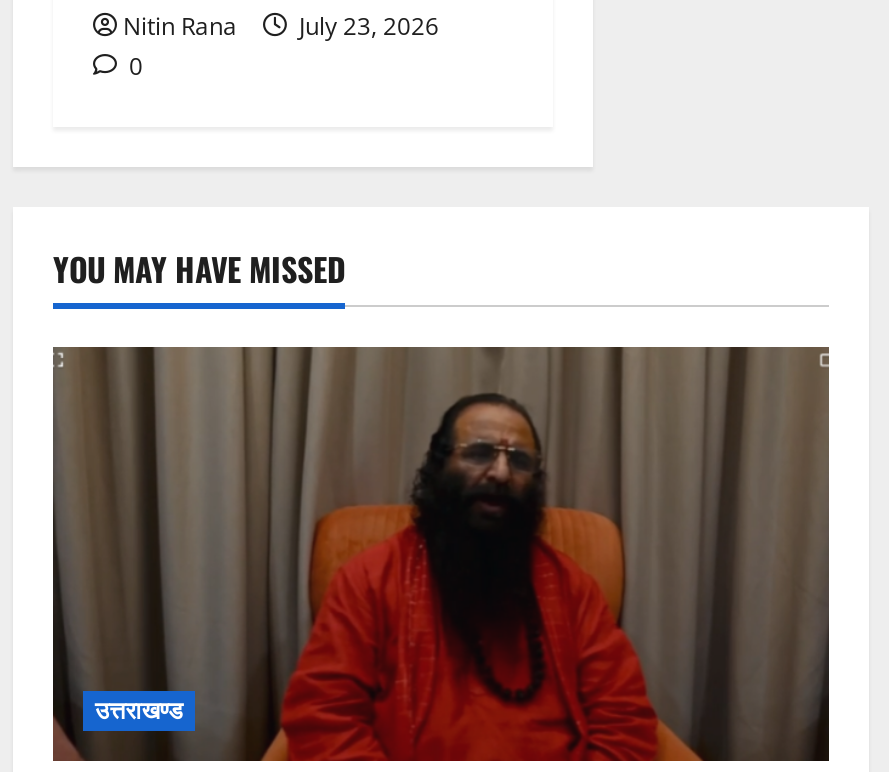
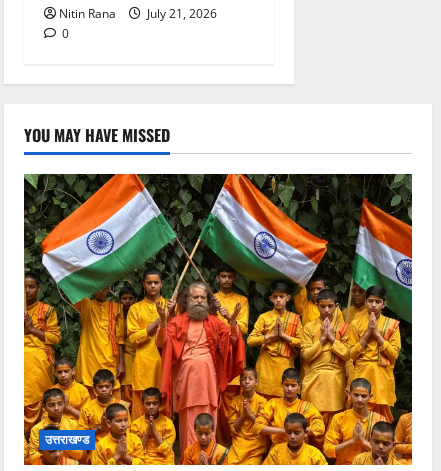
[123,9,439,43] Nitin Rana July 23, 2026 -> [59,5,217,22] Nitin Rana July 21, 2026
[51,345,831,763] [image] -> [23,173,413,466] [image]

